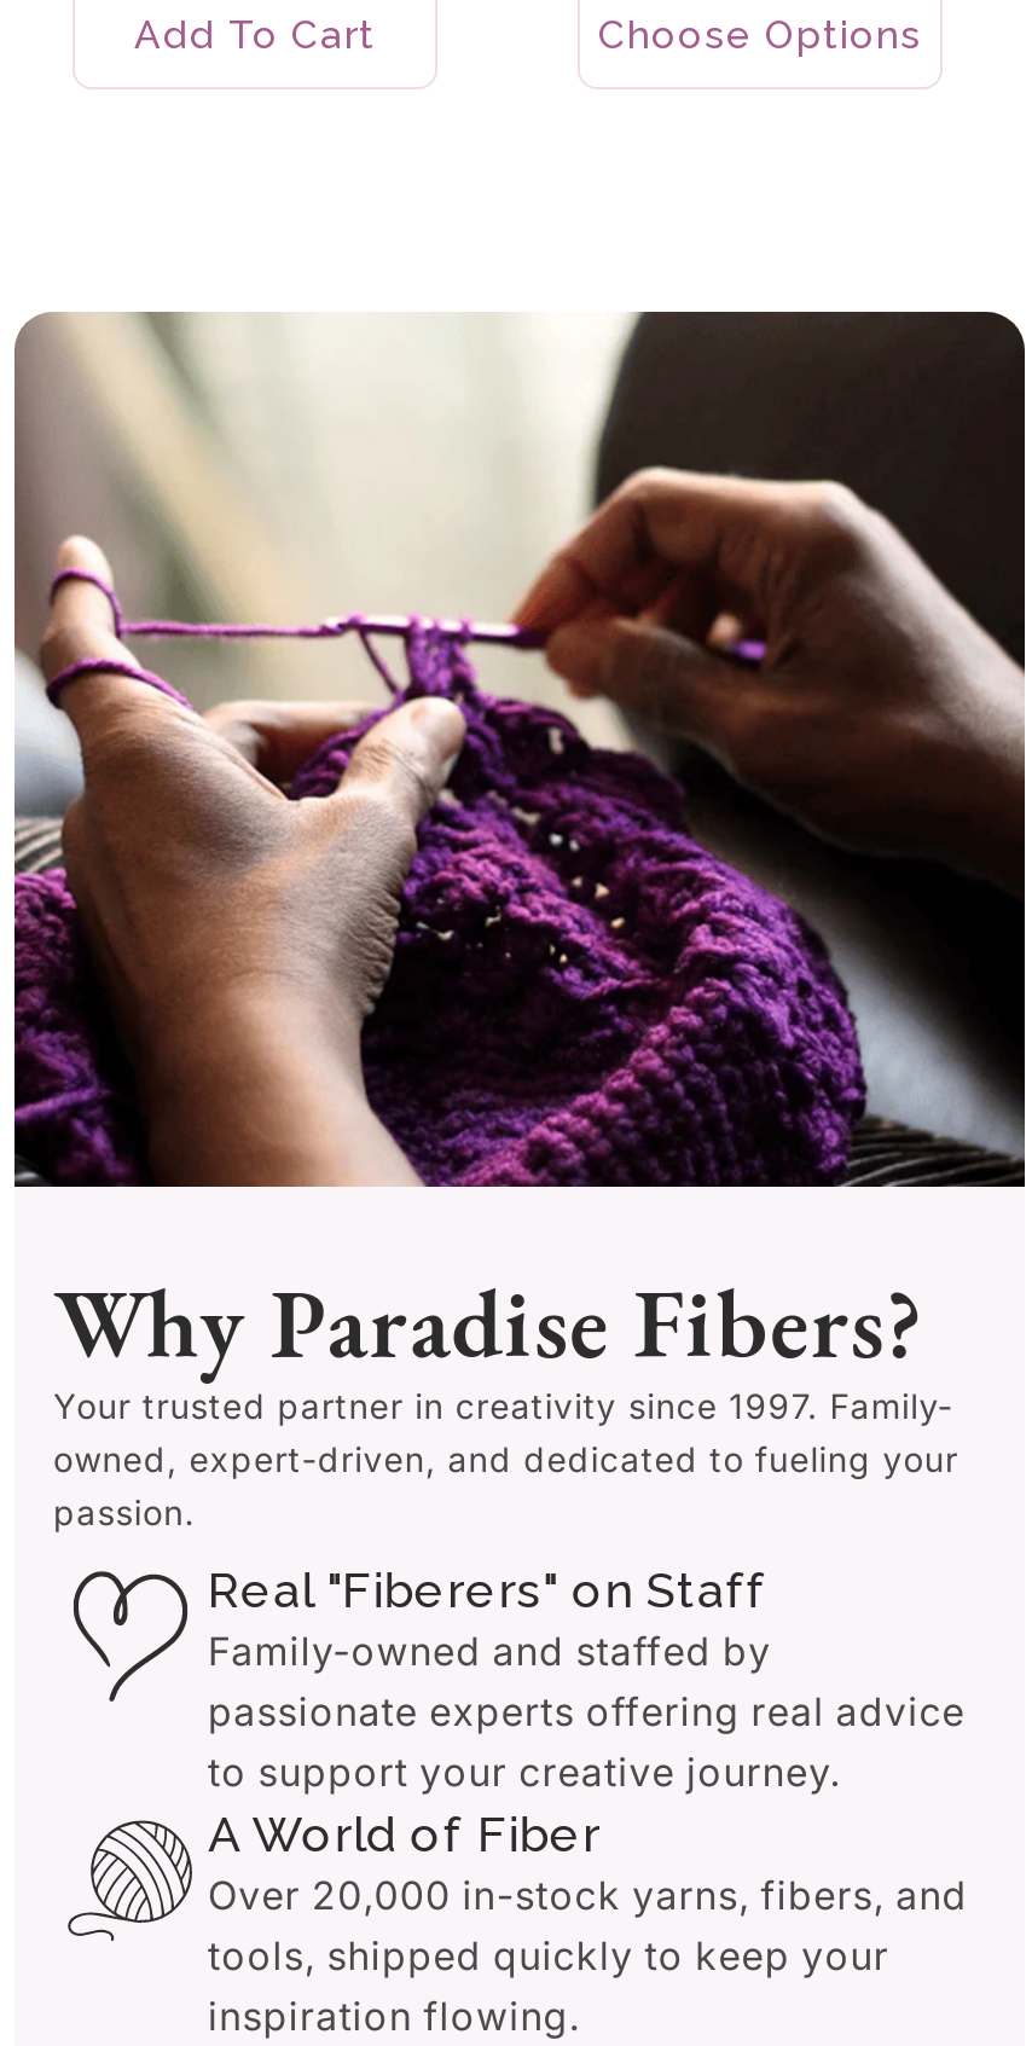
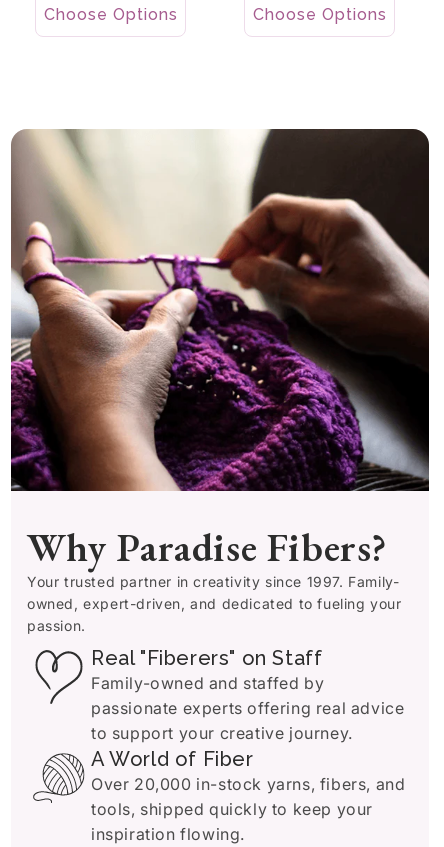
[134,12,376,58] Add To Cart -> [43,5,177,24] Choose Options

